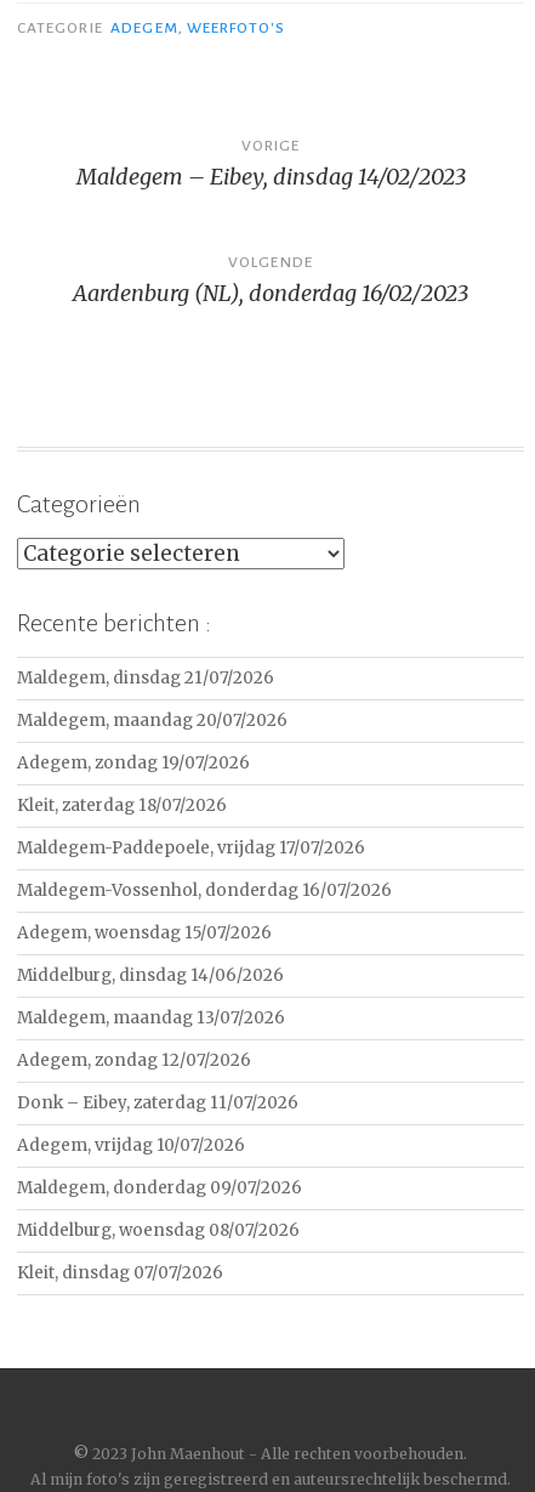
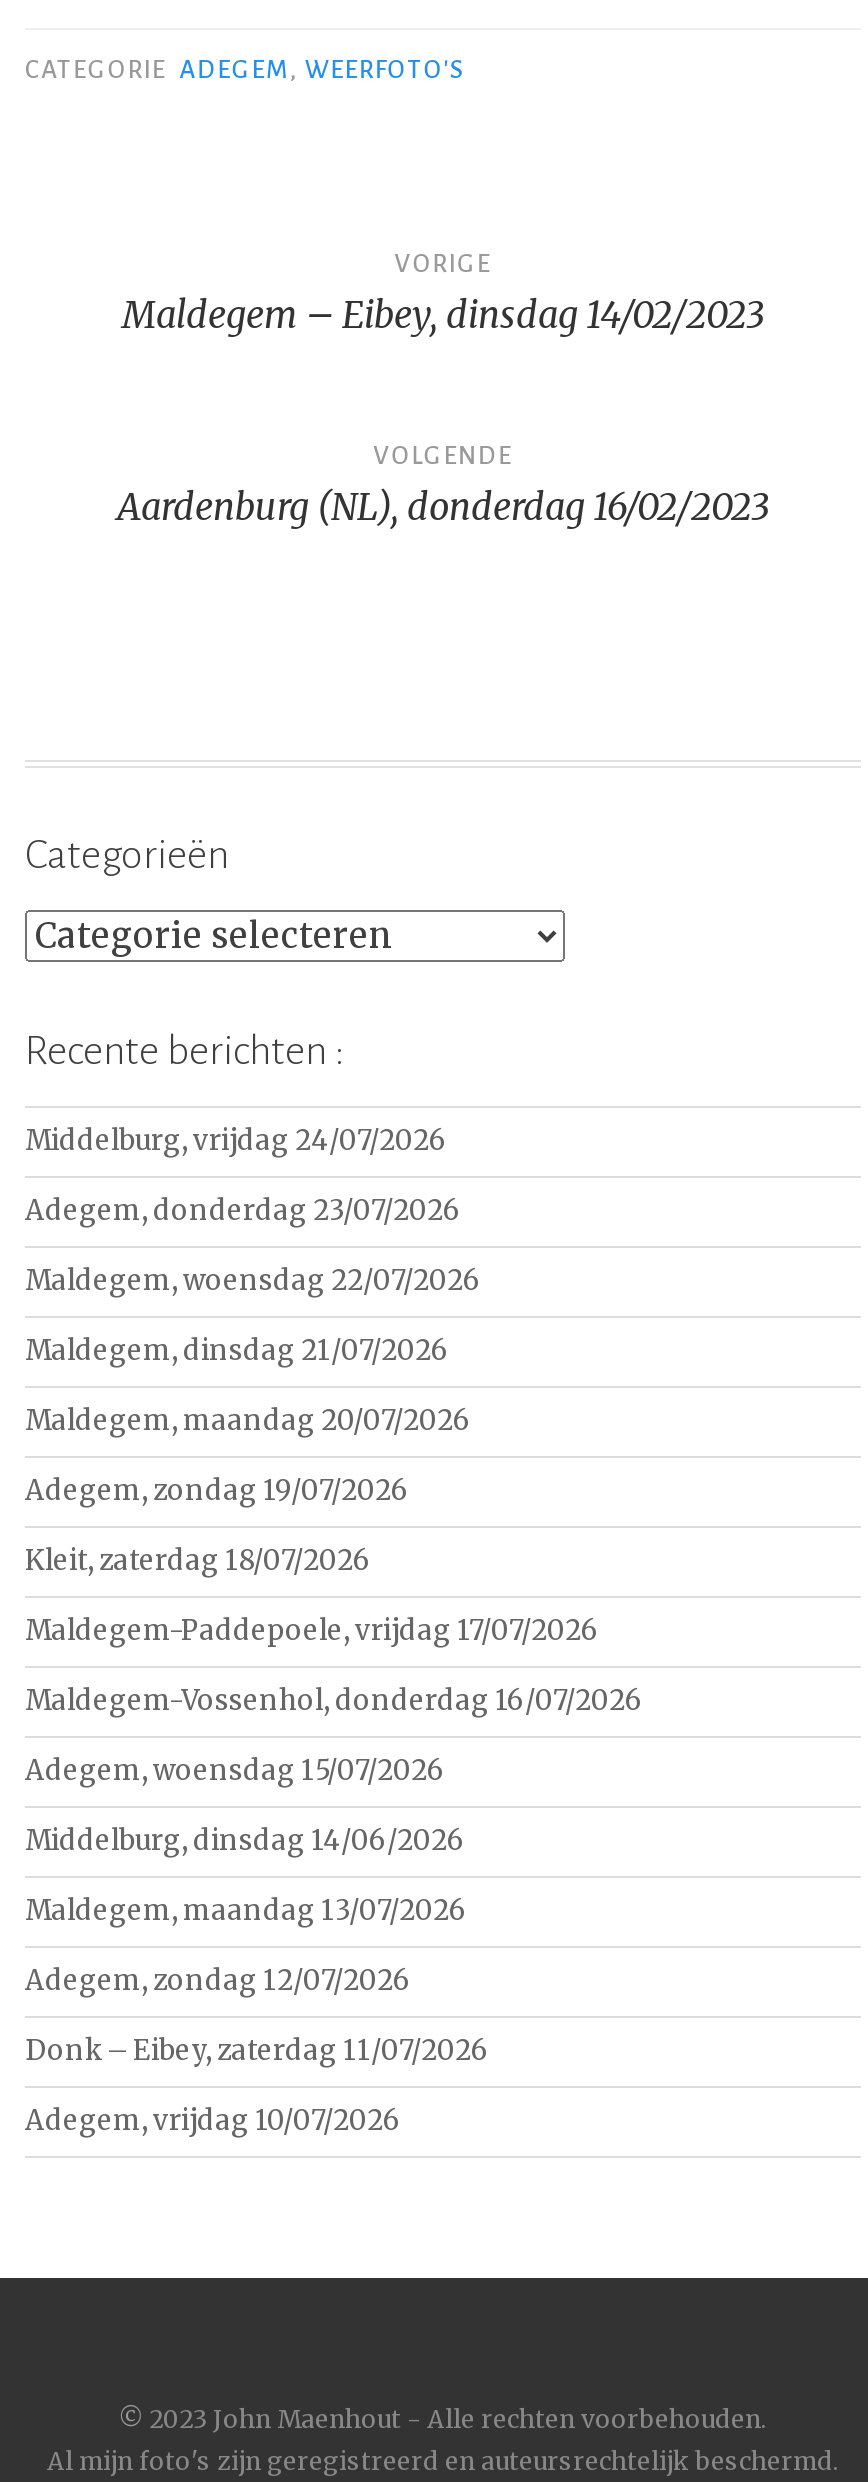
none -> [25,1124,481,1298] Middelburg, vrijdag 24/07/2026 | Adegem, donderdag 23/07/2026 | Maldegem, woensdag 22/07/2026
moved [17,667,392,1155] -> [25,1334,643,2138]: Maldegem, dinsdag 21/07/2026 | Maldegem, maandag 20/07/2026 | Adegem, zondag 19/07/2026 | ... | Donk – Eibey, zaterdag 11/07/2026 | Adegem, vrijdag 10/07/2026
[17,1177,302,1283] Maldegem, donderdag 09/07/2026 | Middelburg, woensdag 08/07/2026 | Kleit, dinsdag 07/07/2026 -> none

